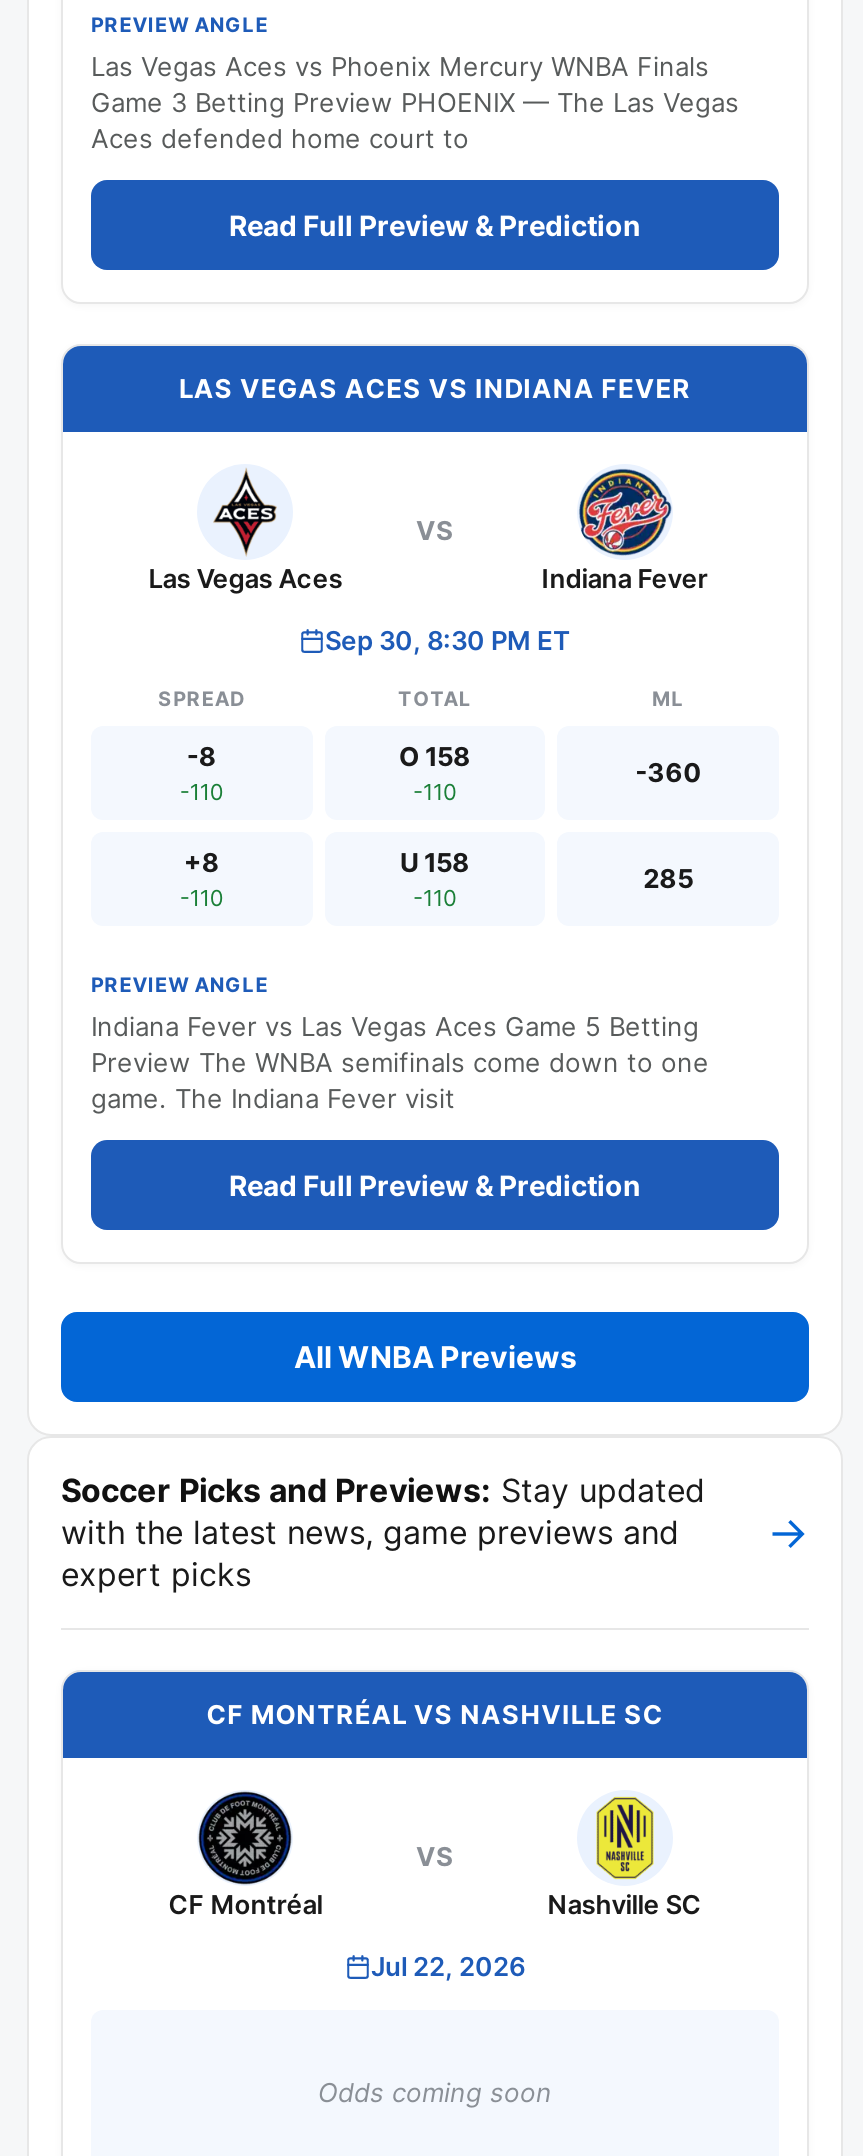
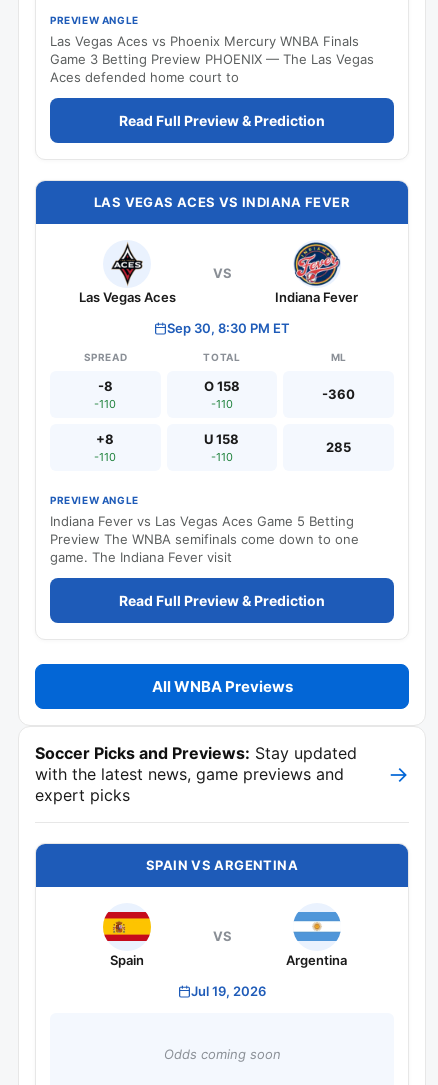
[206,1698,664,1730] CF MONTRÉAL VS NASHVILLE SC -> [146,857,298,873] SPAIN VS ARGENTINA
[169,1790,323,1920] [image] | CF Montréal -> [102,904,152,968] [image] | Spain
[547,1794,701,1920] [image] | Nashville SC -> [286,906,347,968] [image] | Argentina
[371,1950,525,1982] Jul 22, 2026 -> [191,983,266,999] Jul 19, 2026

